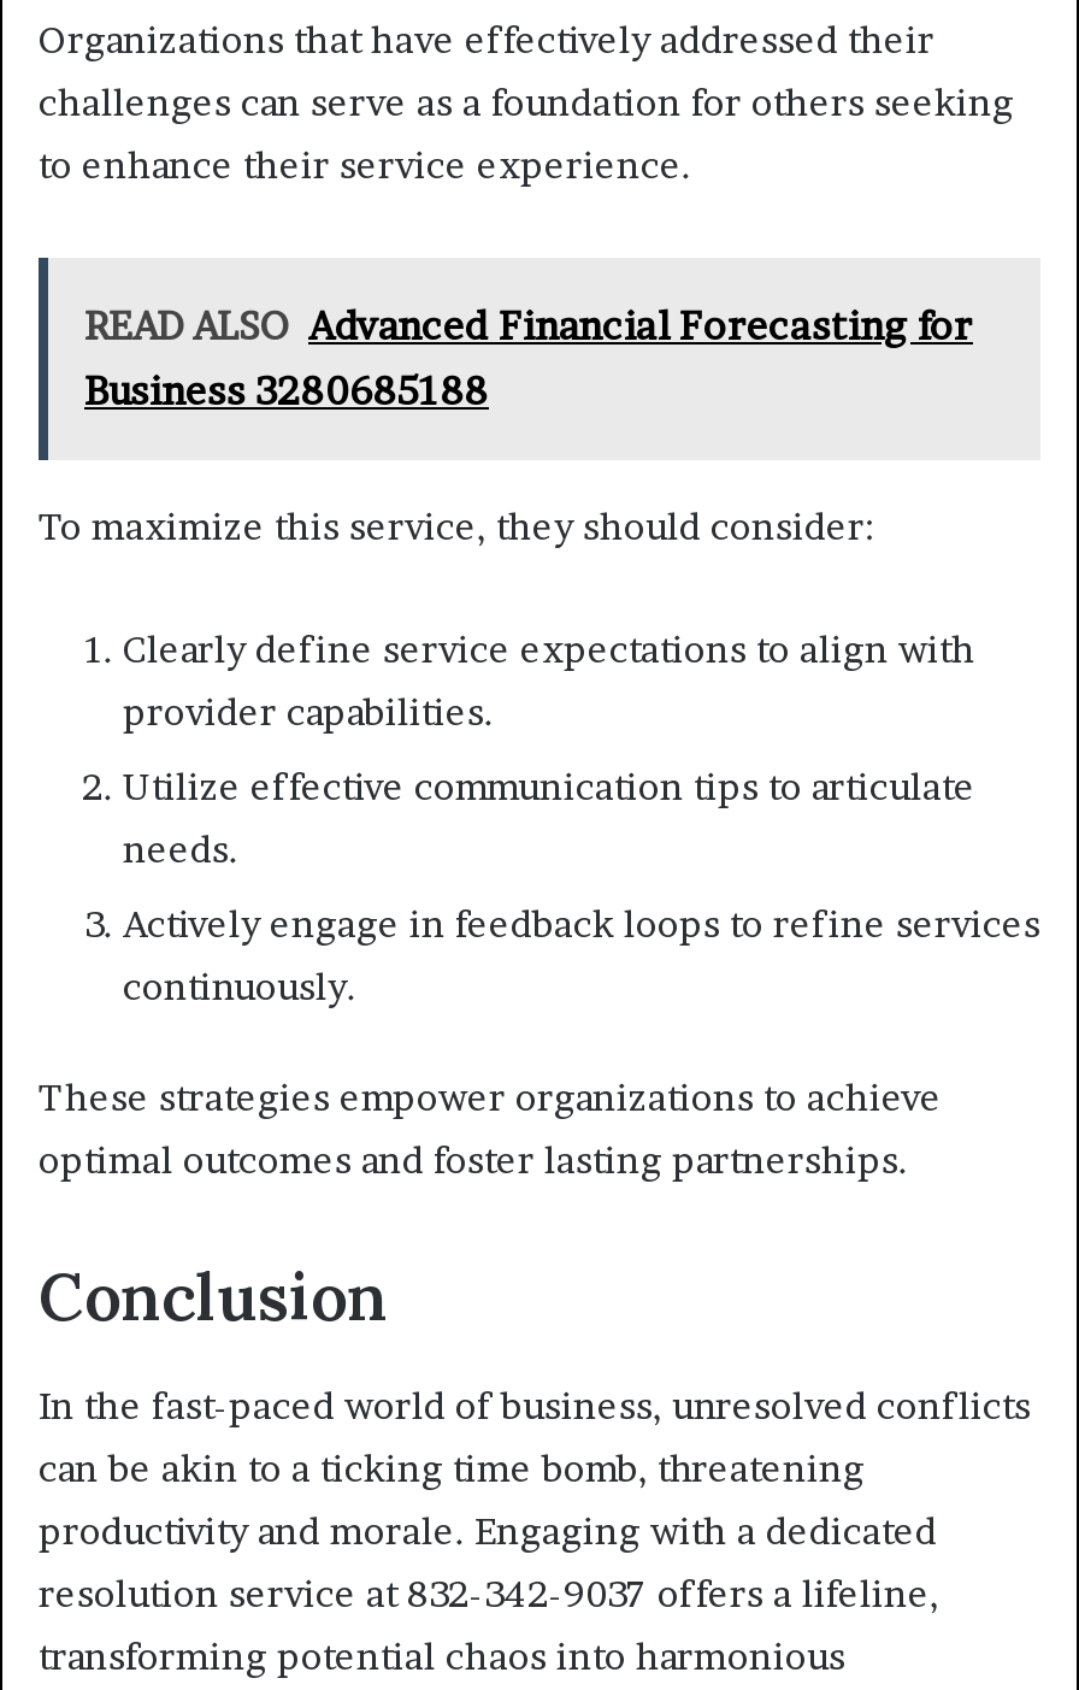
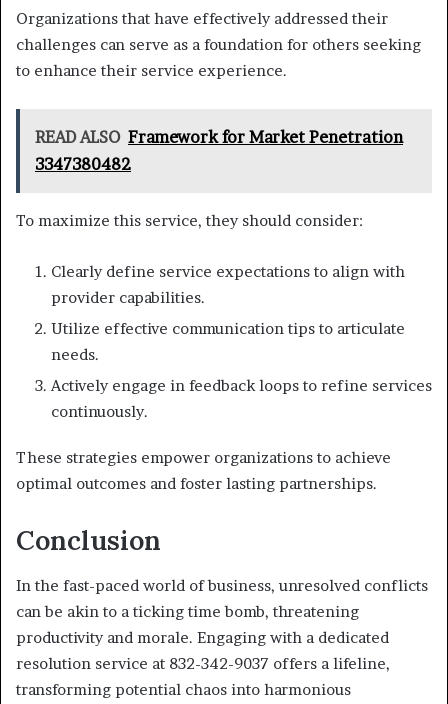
[84,301,973,414] READ ALSO Advanced Financial Forecasting for | Business 3280685188 -> [35,127,403,174] READ ALSO Framework for Market Penetration | 3347380482

